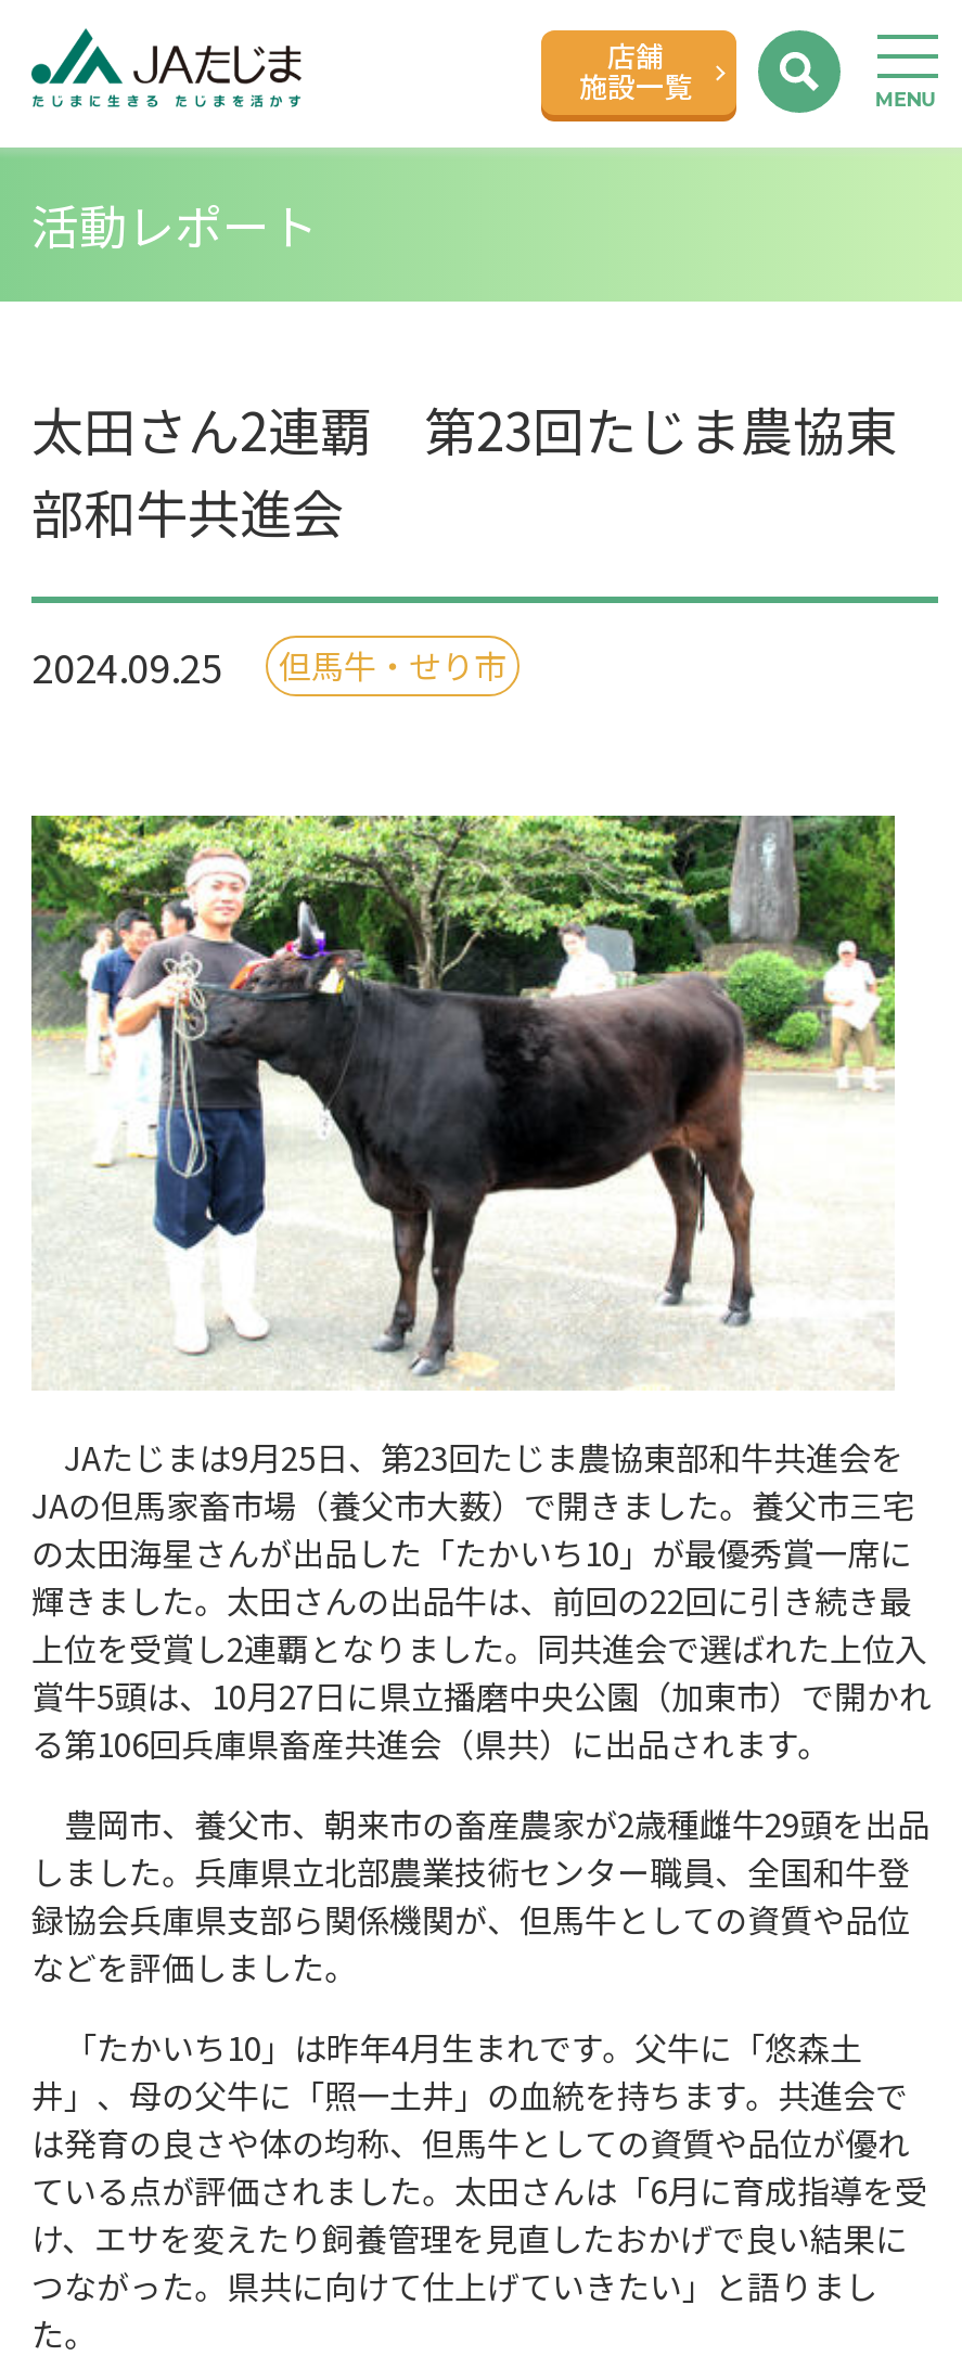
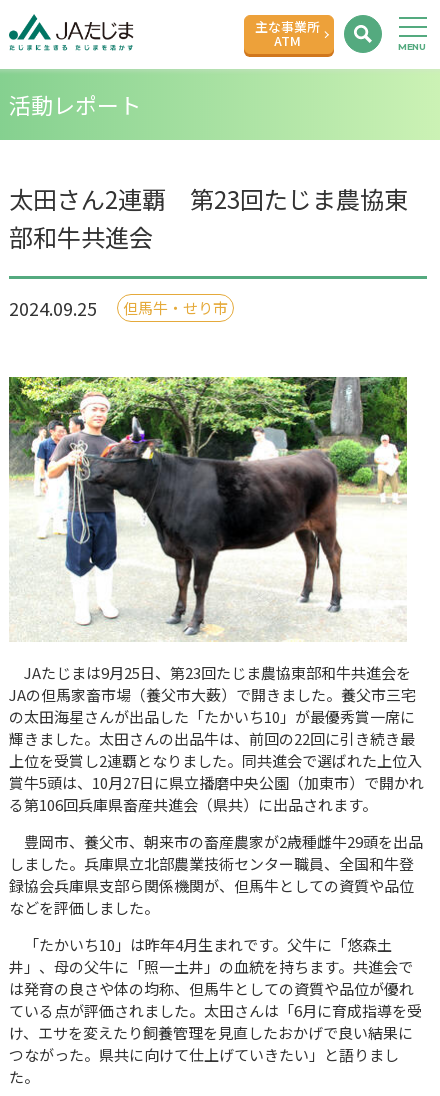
[579,35,692,106] 店舗 | 施設一覧 -> [255,17,320,50] 主な事業所 | ATM

